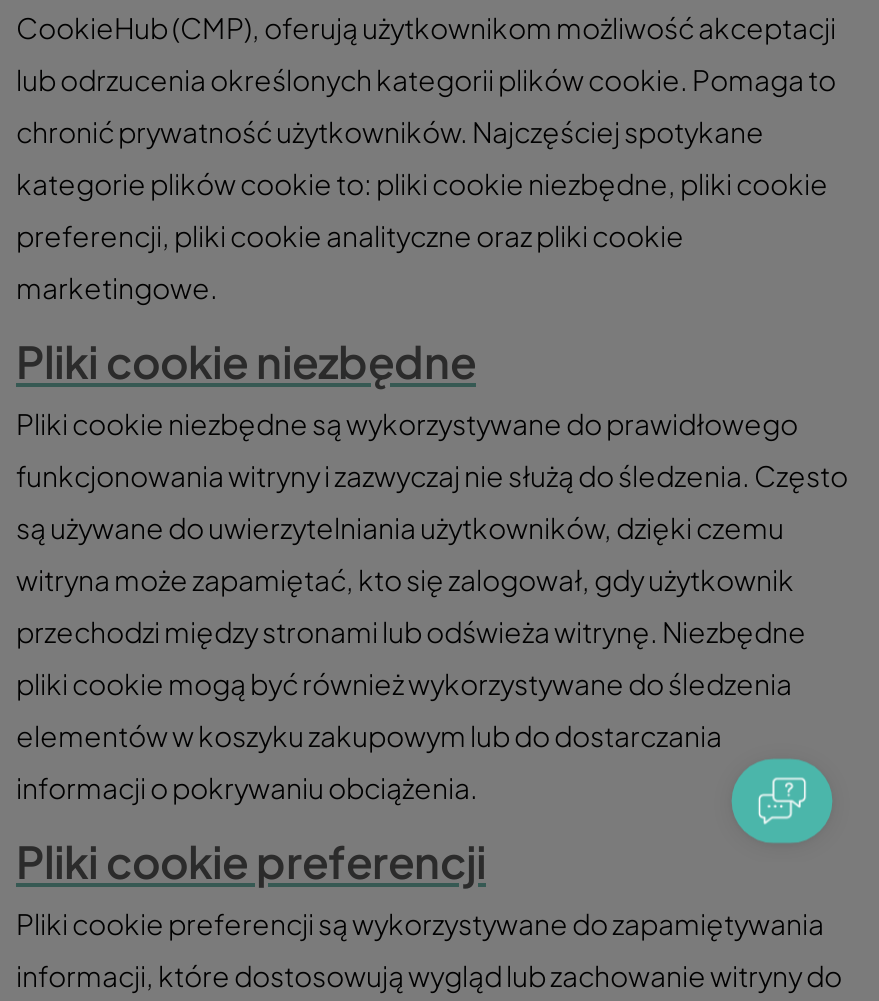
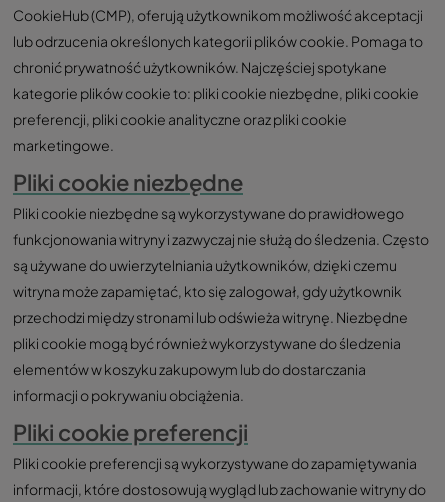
[730,757,834,847] [image] -> none

